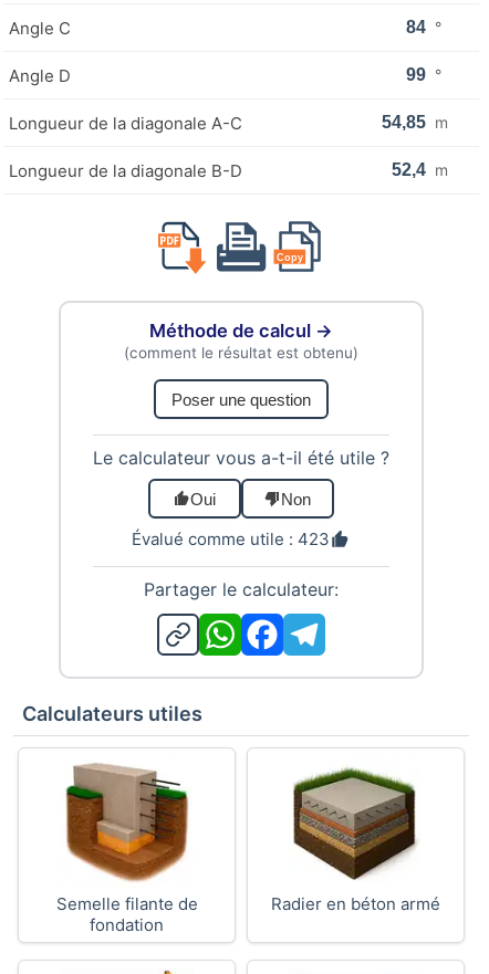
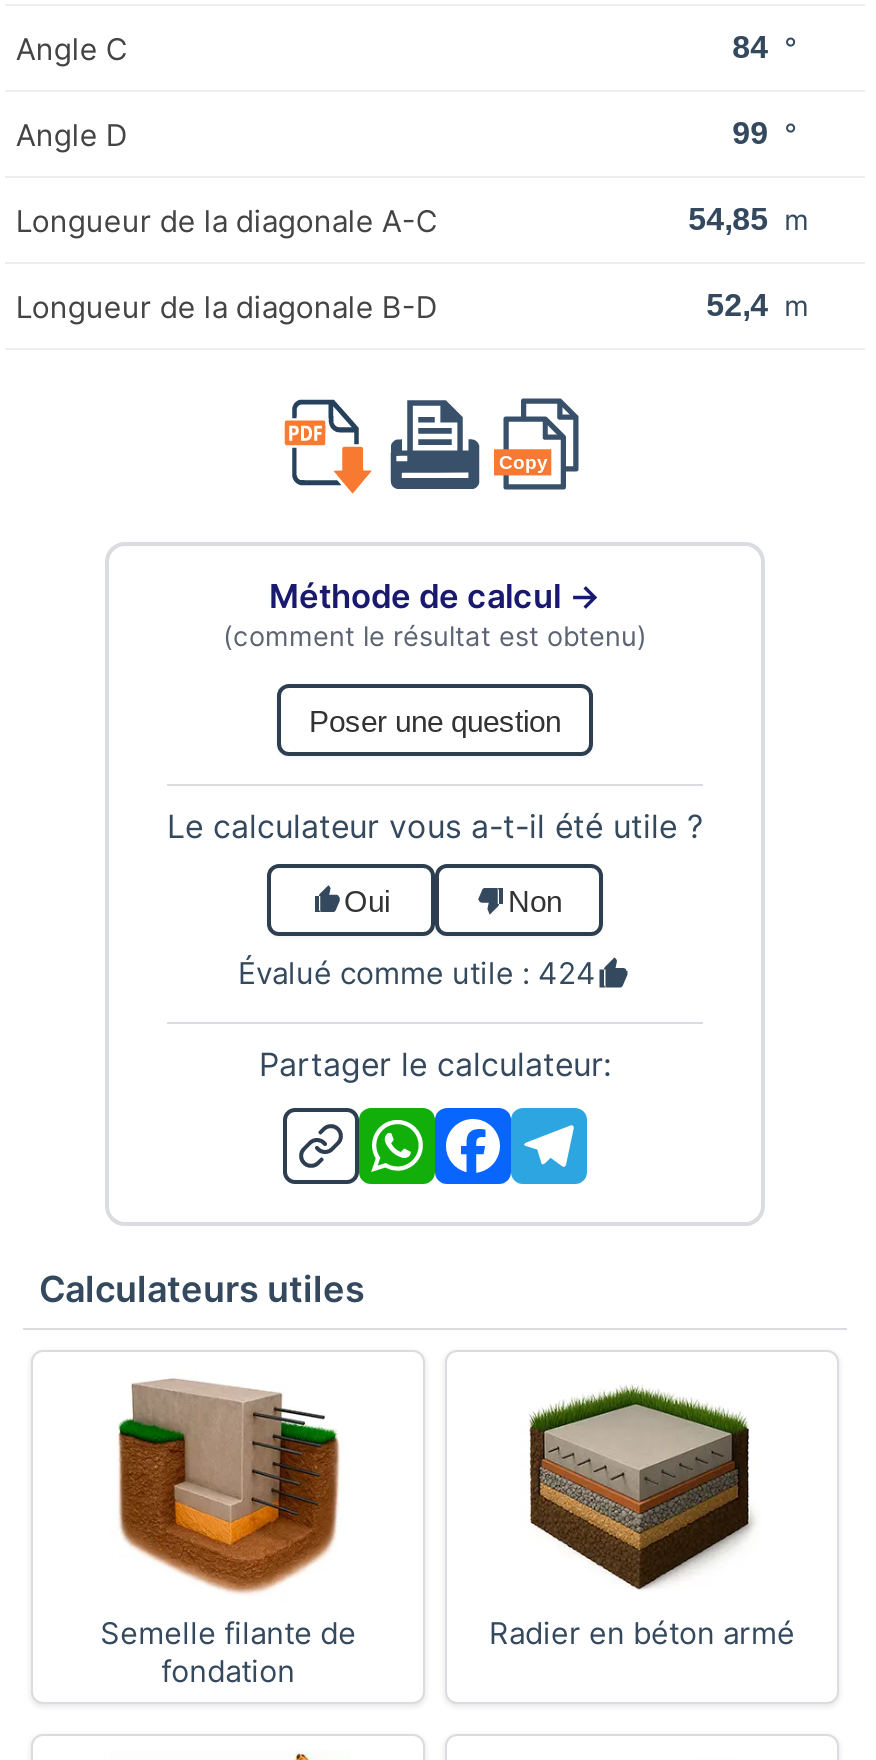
[132,529,330,550] Évalué comme utile : 423 -> [238,955,596,993] Évalué comme utile : 424

